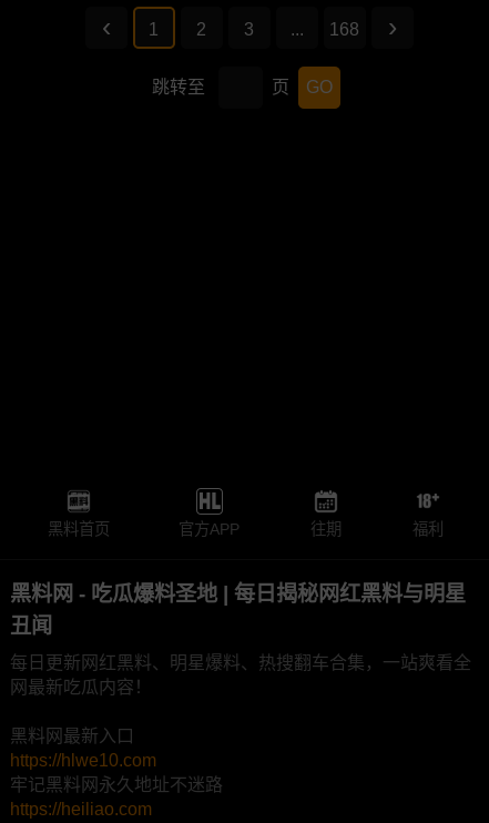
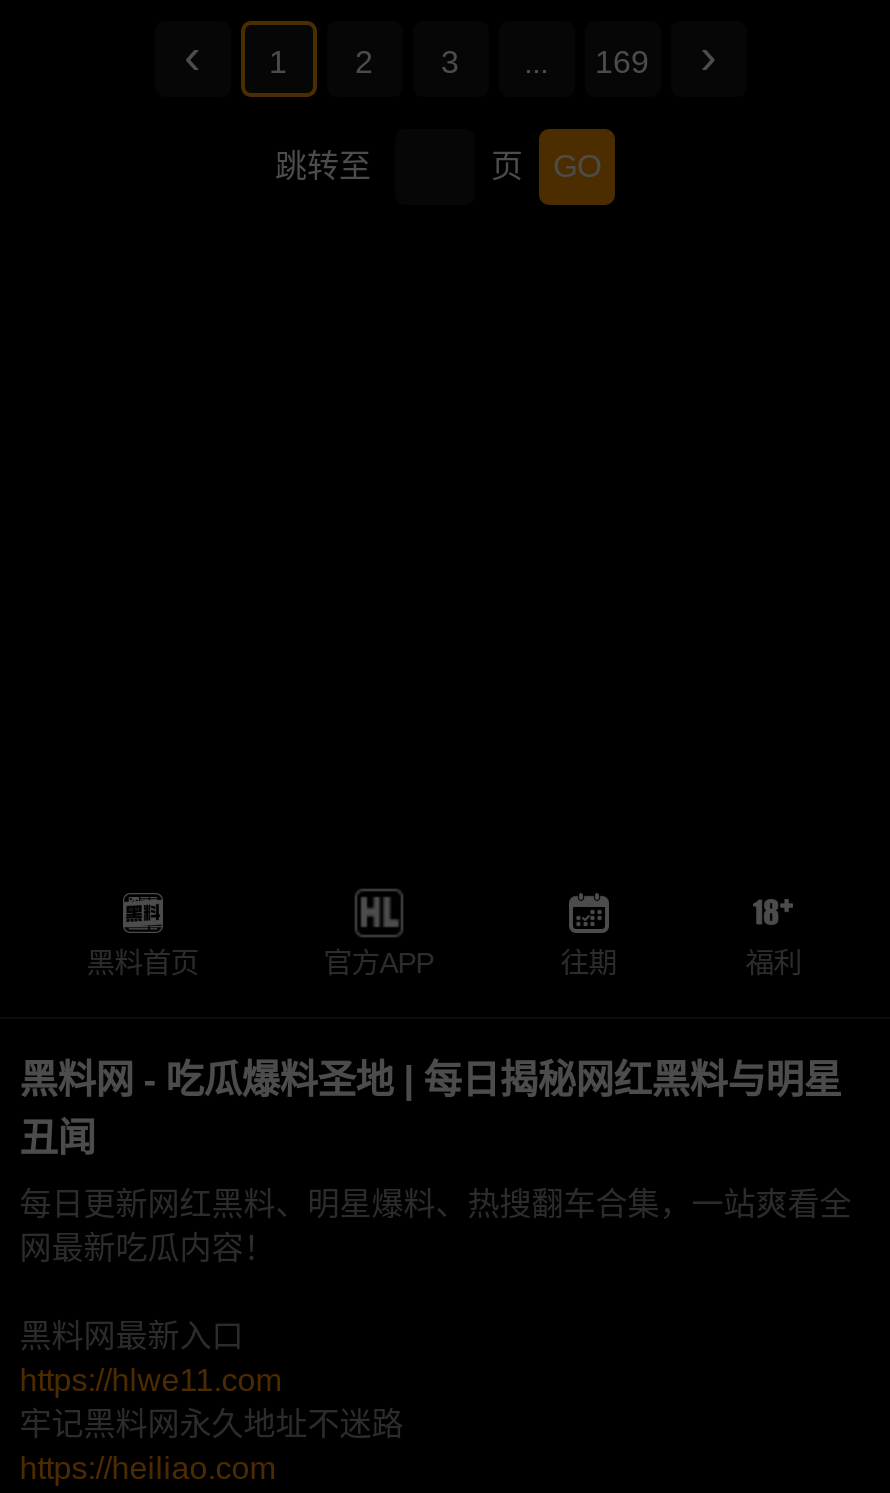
[329,20,359,39] 168 -> [595,45,649,79] 169
[10,751,157,770] https://hlwe10.com -> [19,1364,281,1398] https://hlwe11.com

